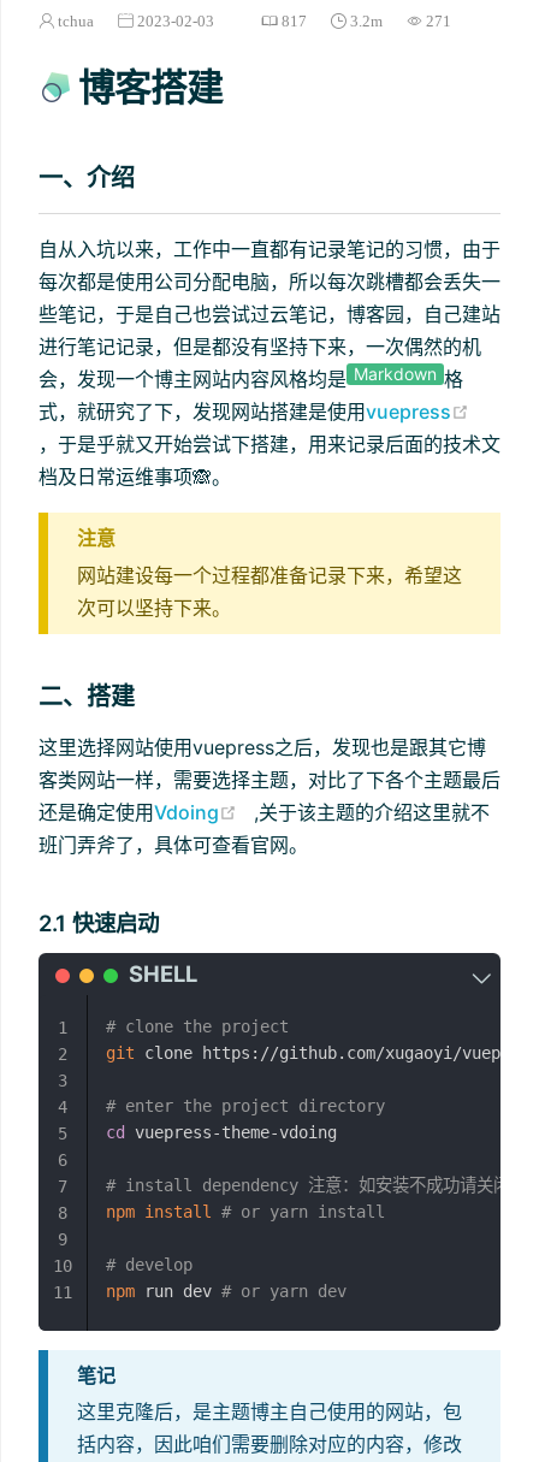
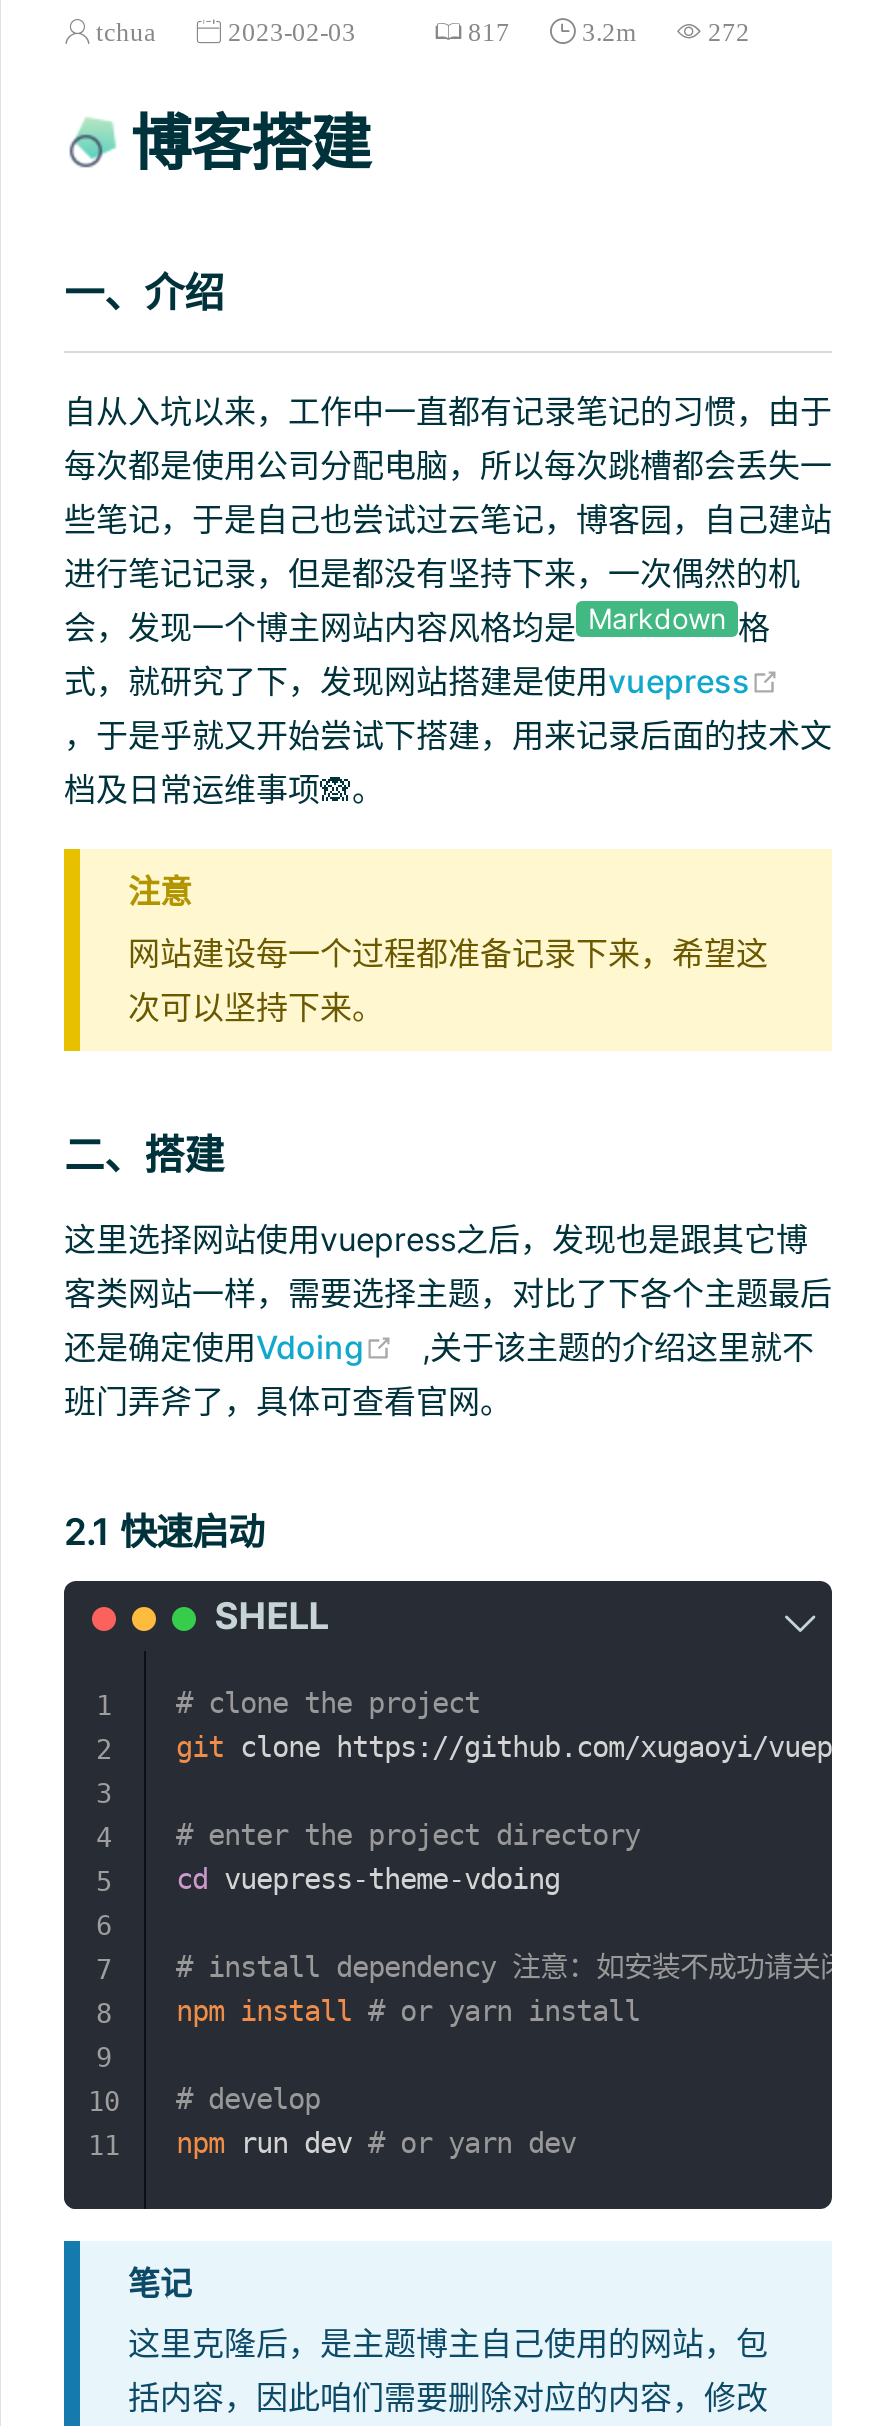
[426,13,451,28] 271 -> [708,18,750,44] 272

